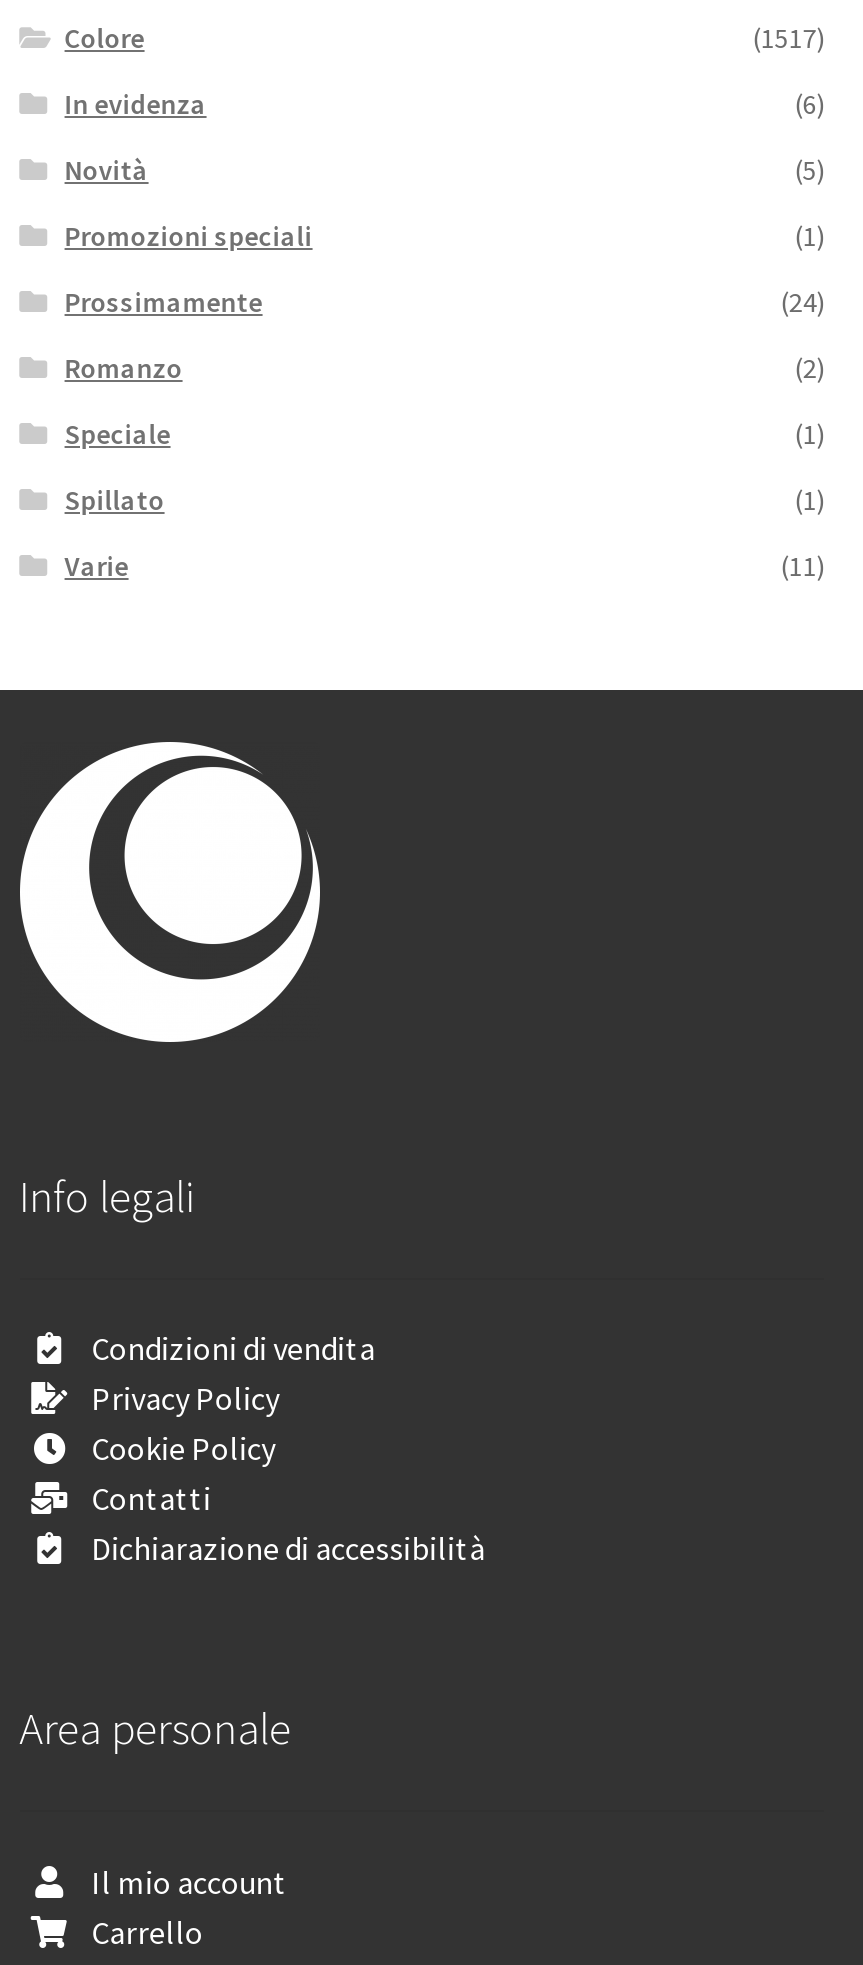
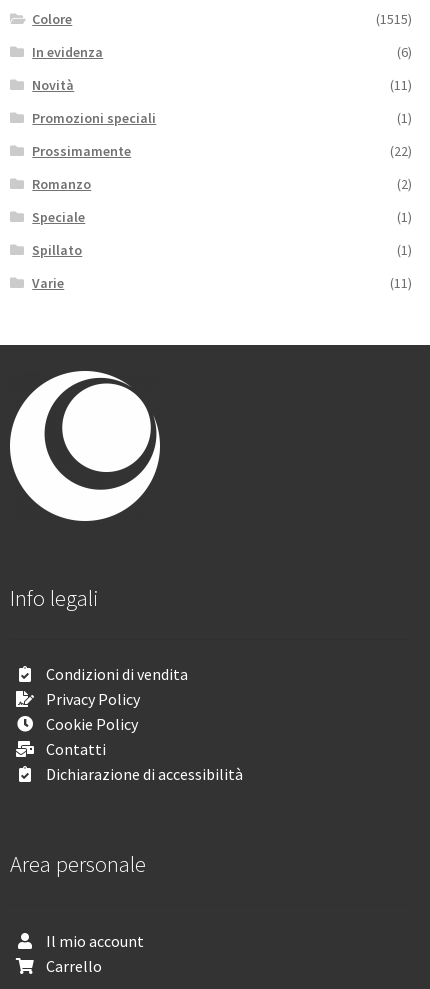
[753,20,825,56] (1517) -> [376,10,412,28] (1515)
[795,152,825,188] (5) -> [390,76,412,94] (11)
[781,284,825,320] (24) -> [390,142,412,160] (22)

